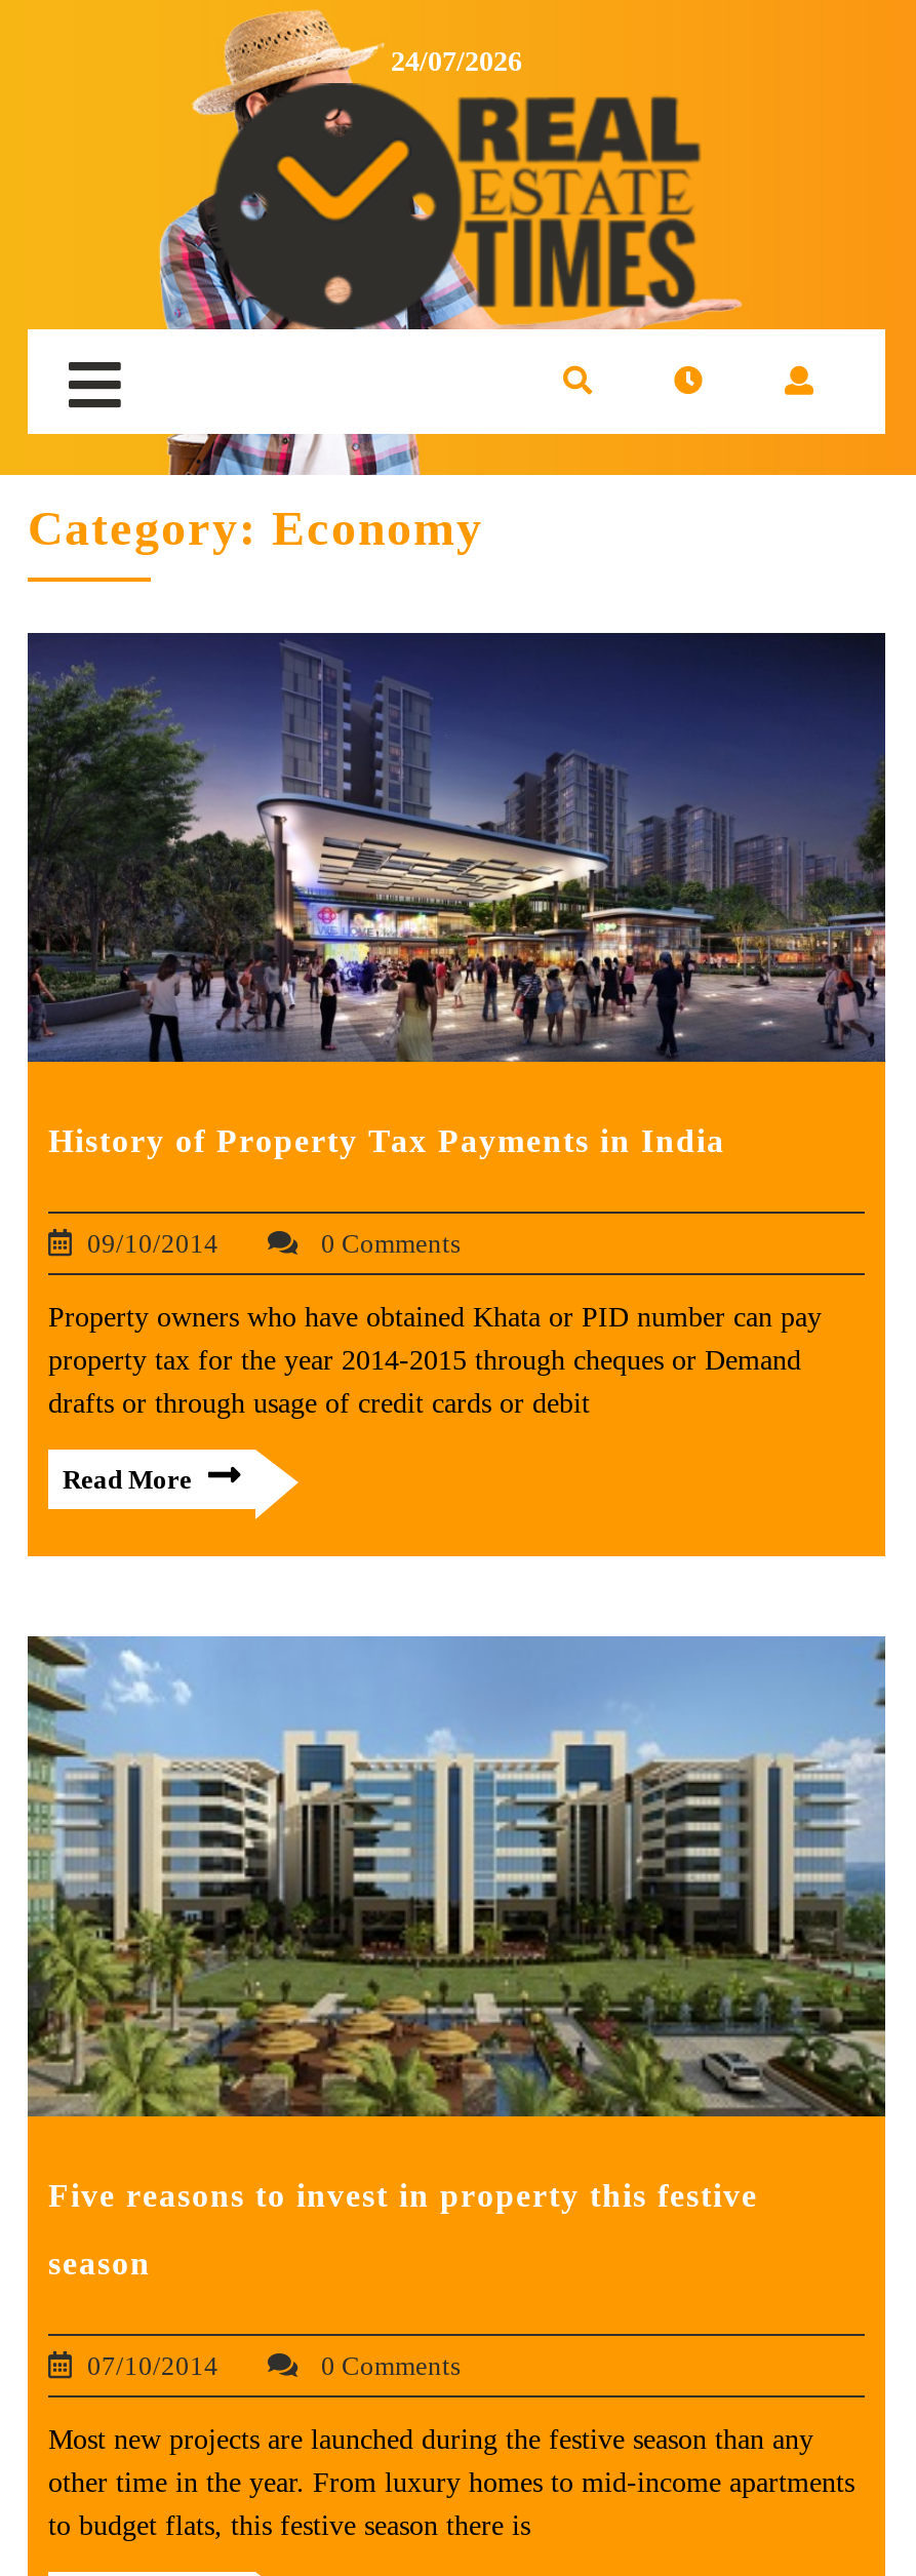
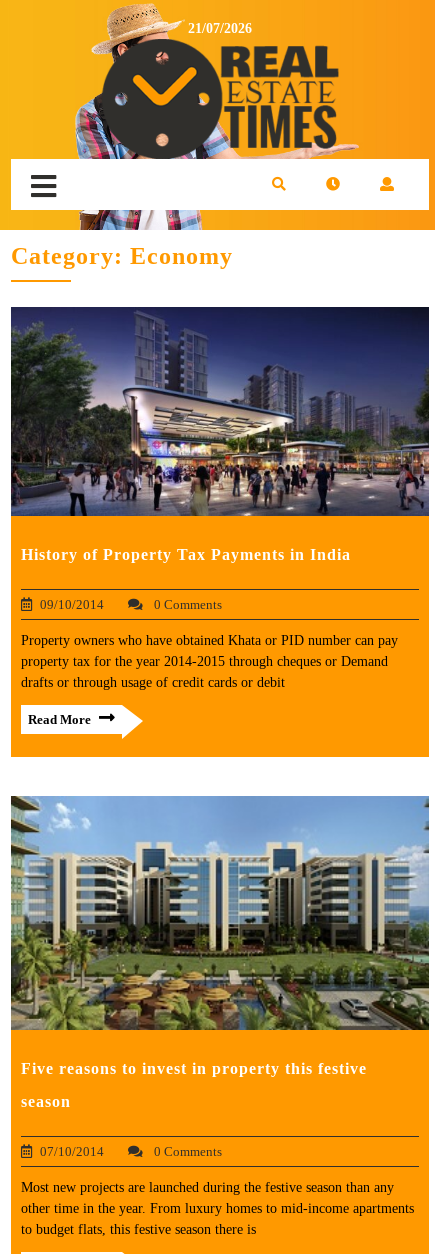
[391,46,522,77] 24/07/2026 -> [188,21,252,36] 21/07/2026

